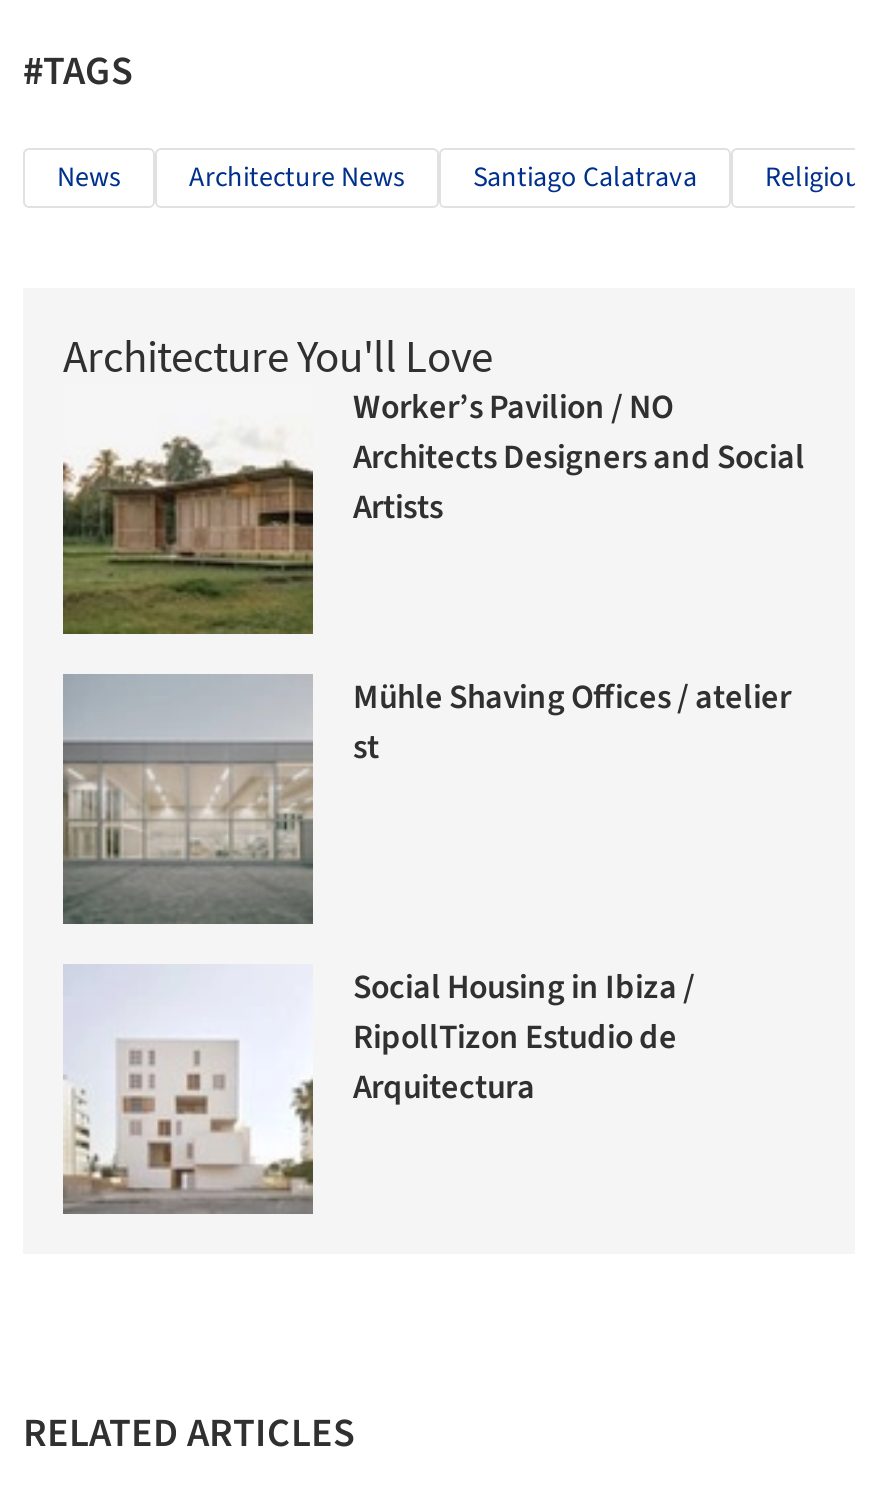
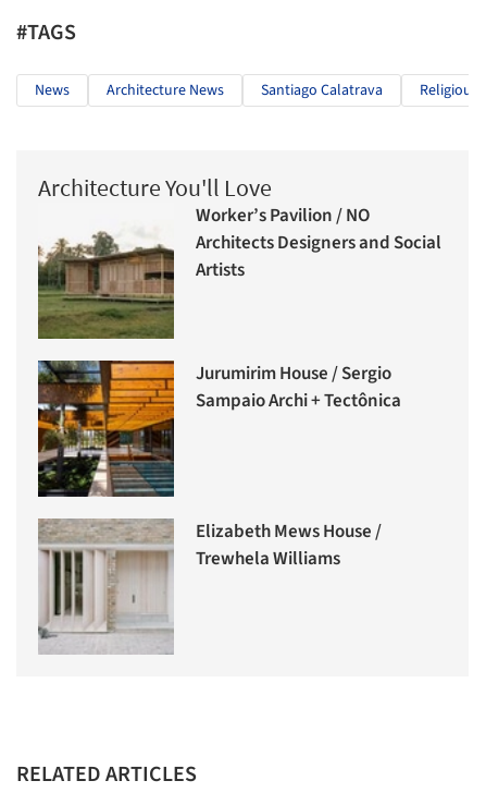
[61,674,791,926] [image] | Mühle Shaving Offices / atelier | st -> [37,359,401,497] [image] | Jurumirim House / Sergio | Sampaio Archi + Tectônica
[63,964,695,1214] [image] | Social Housing in Ibiza / | RipollTizon Estudio de | Arquitectura -> [38,517,382,654] [image] | Elizabeth Mews House / | Trewhela Williams

